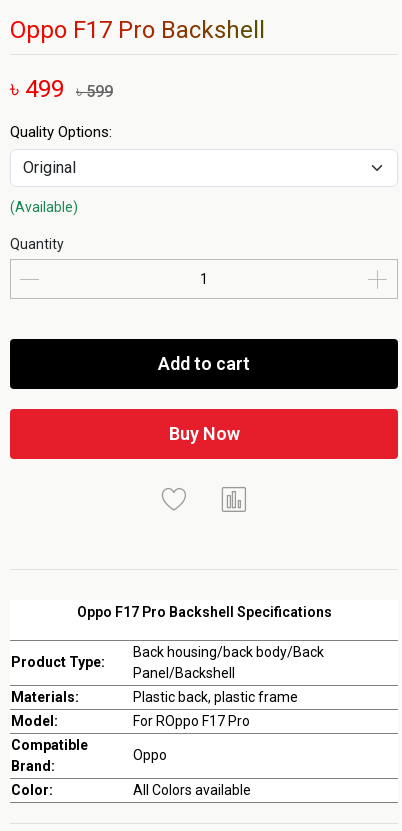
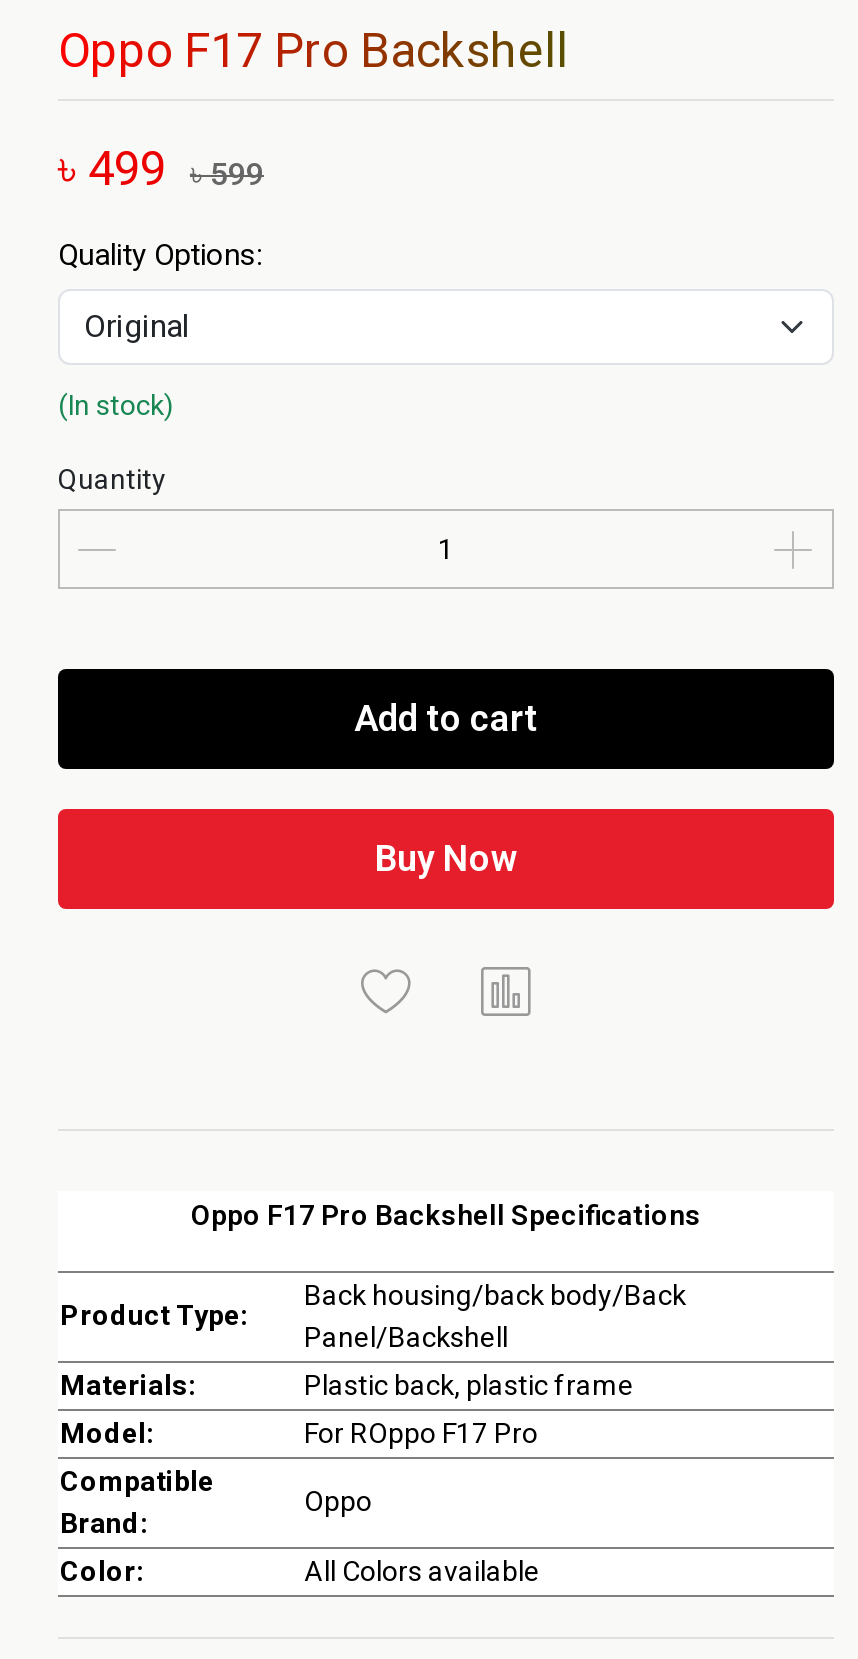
[10,199,78,215] (Available) -> [58,389,174,421] (In stock)

